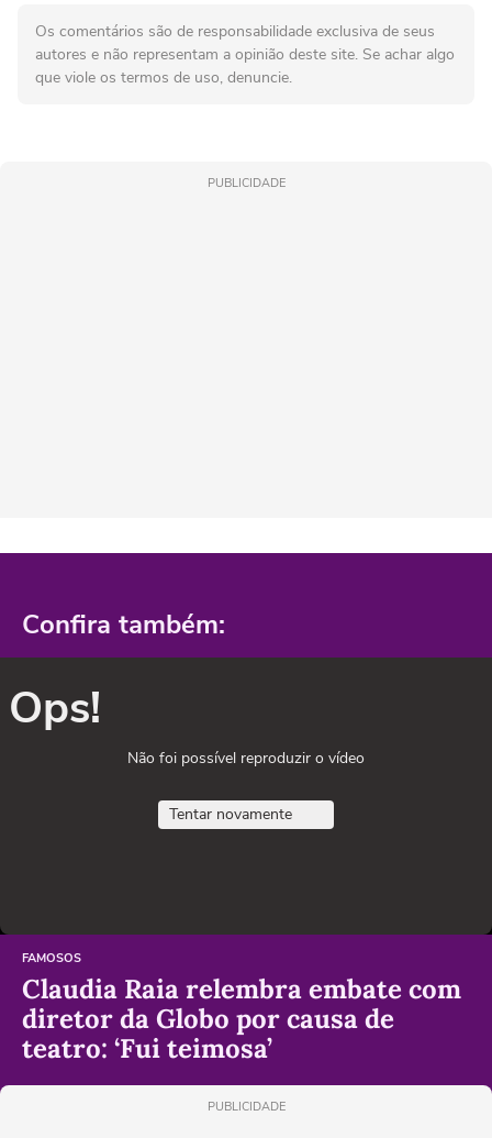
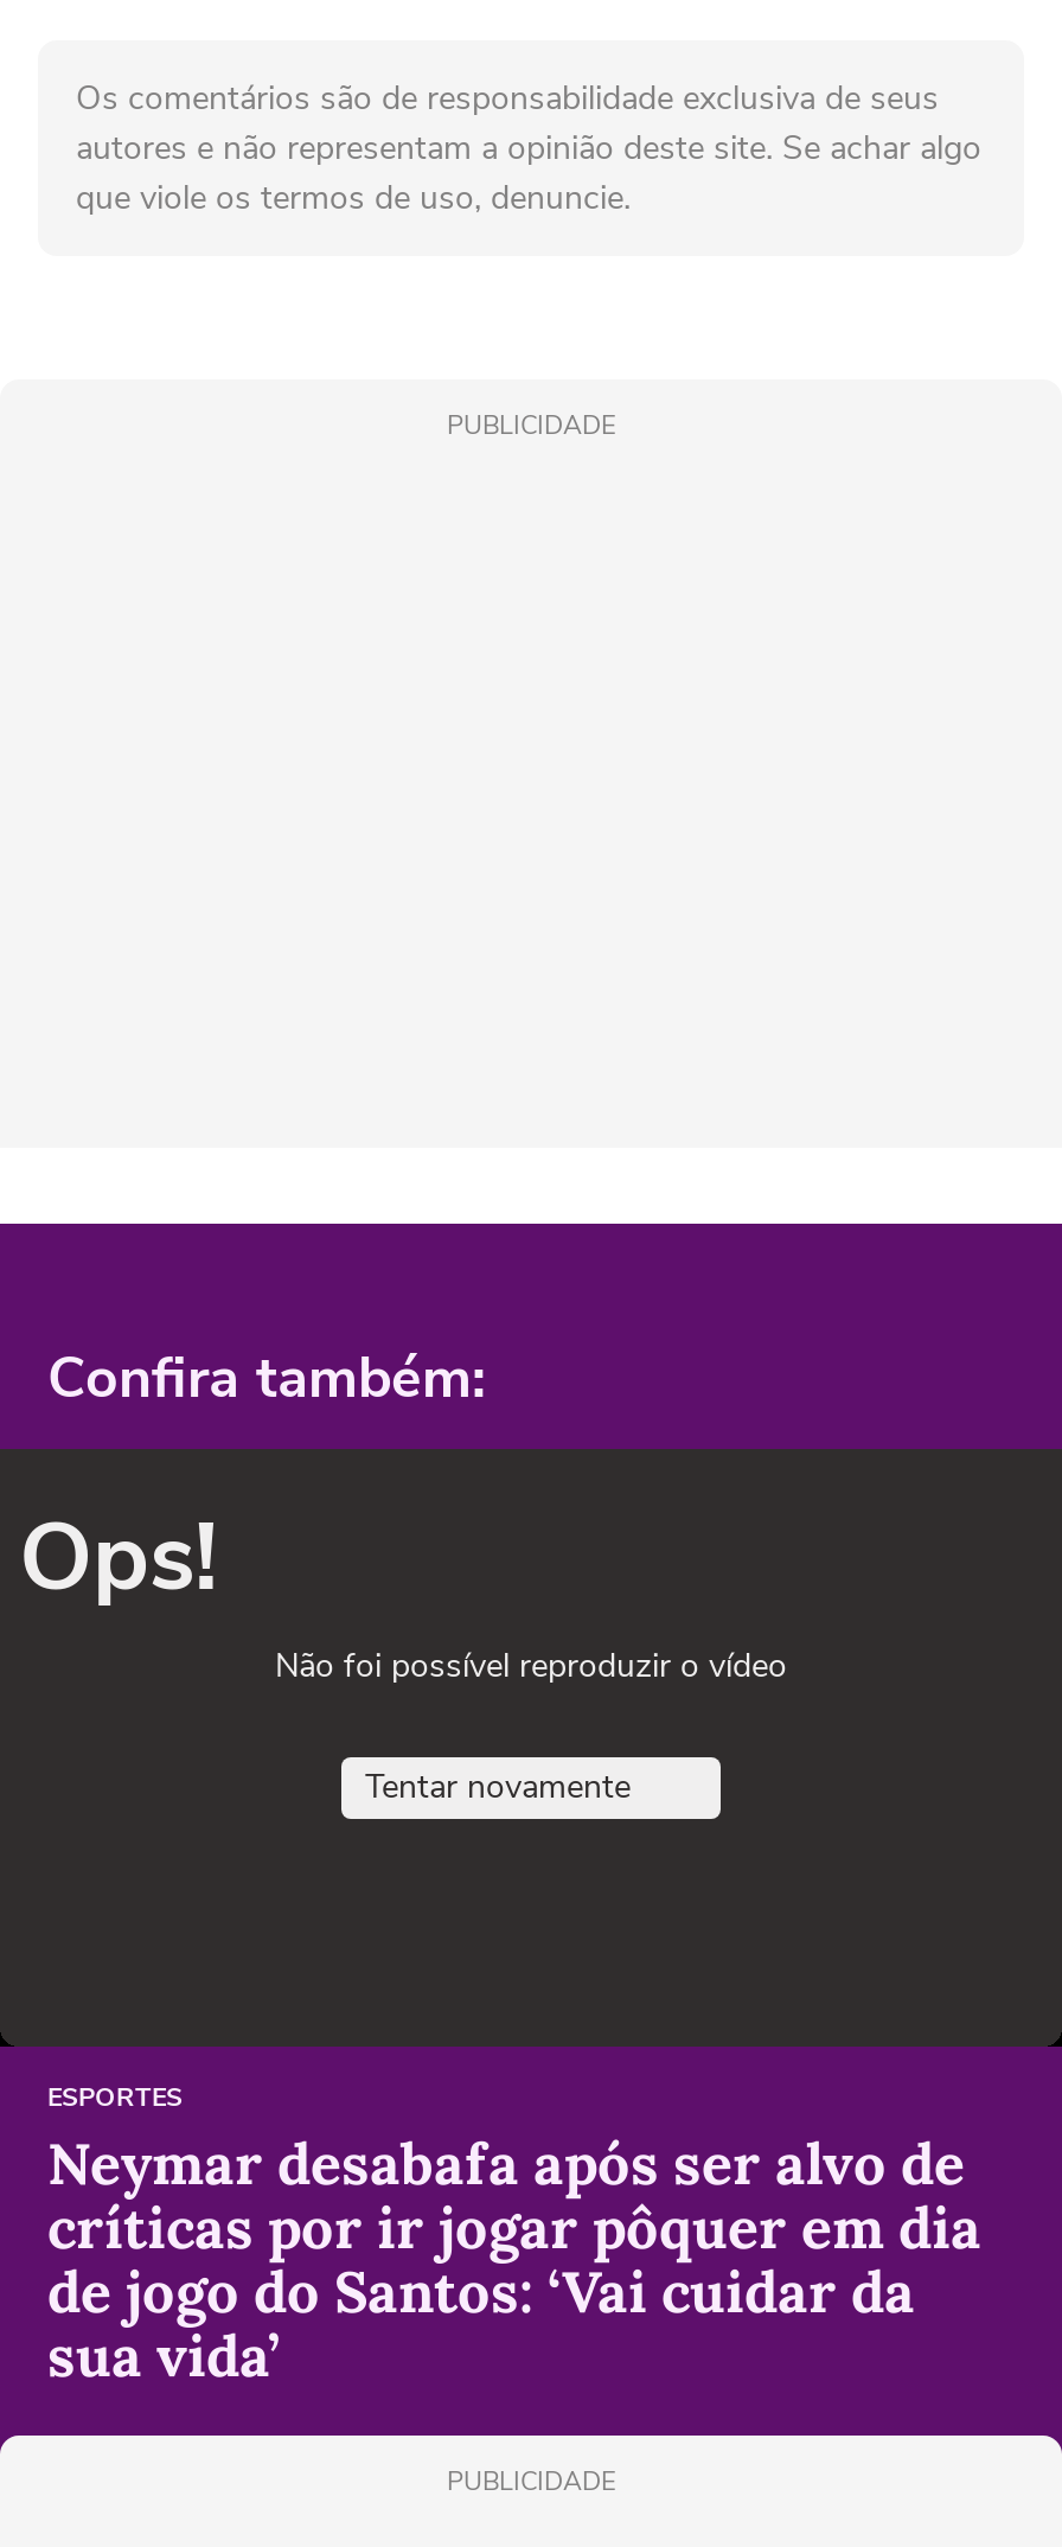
[22,950,461,1065] FAMOSOS | Claudia Raia relembra embate com | diretor da Globo por causa de | teatro: ‘Fui teimosa’ -> [47,2081,981,2394] ESPORTES | Neymar desabafa após ser alvo de | críticas por ir jogar pôquer em dia | de jogo do Santos: ‘Vai cuidar da | sua vida’

